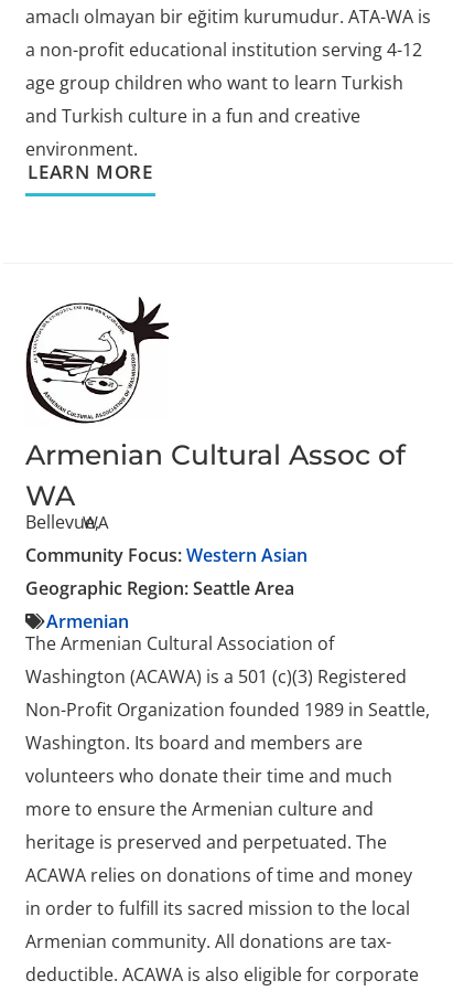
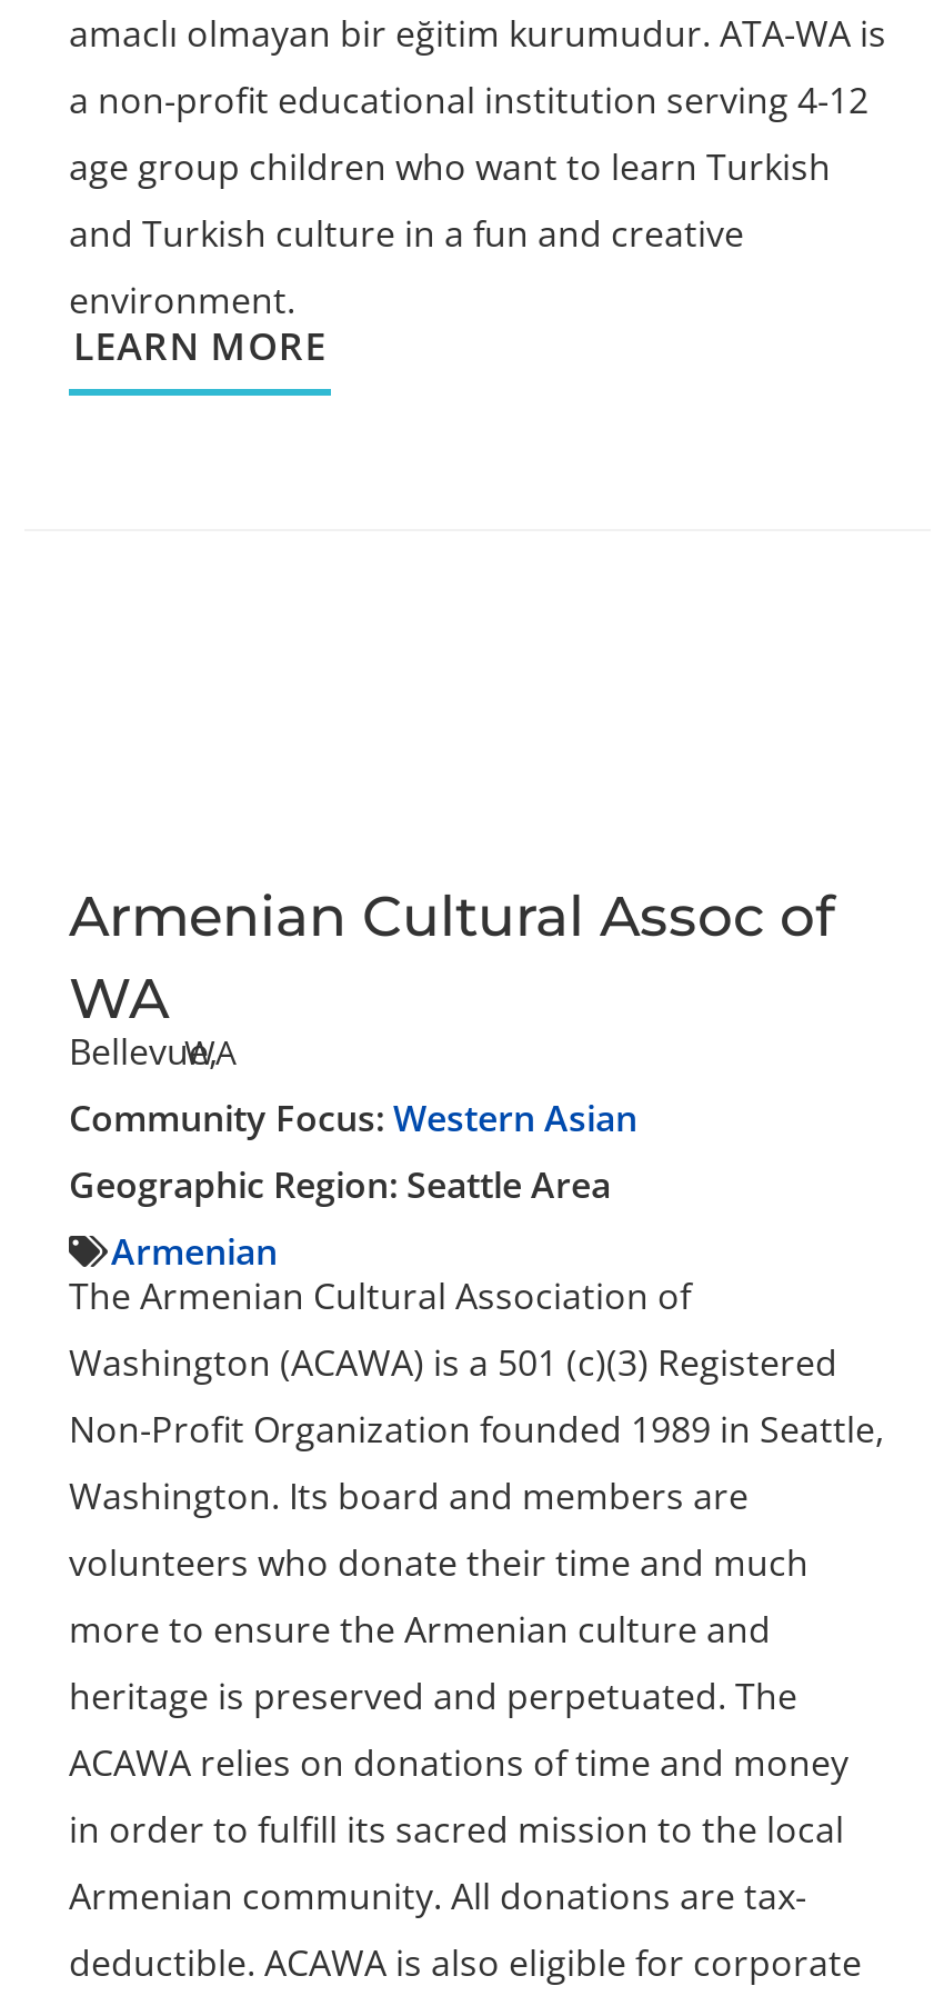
[24,296,170,425] [image] -> none

